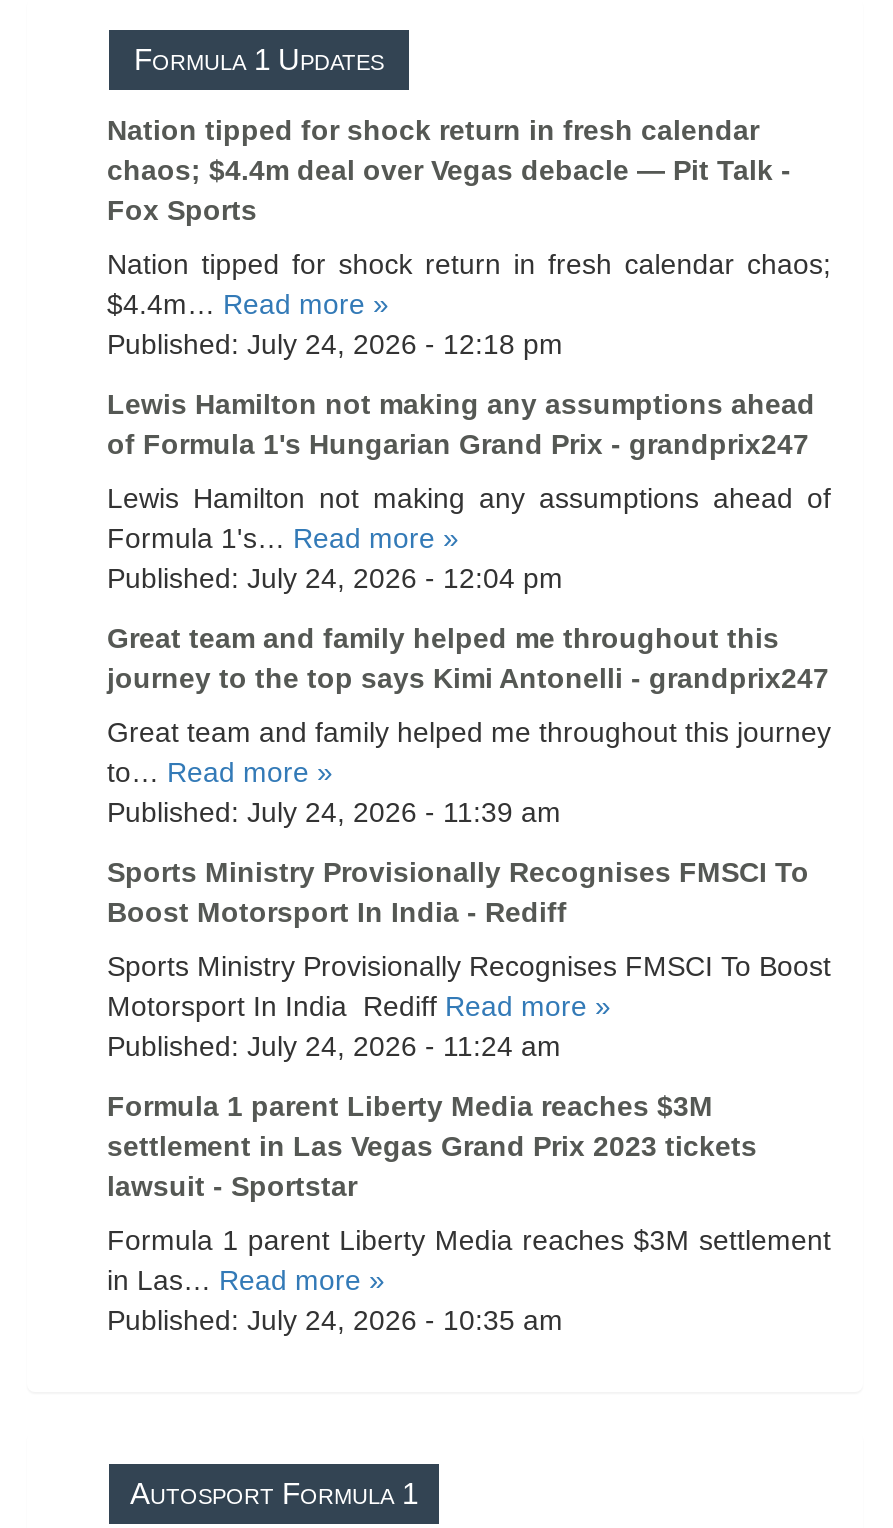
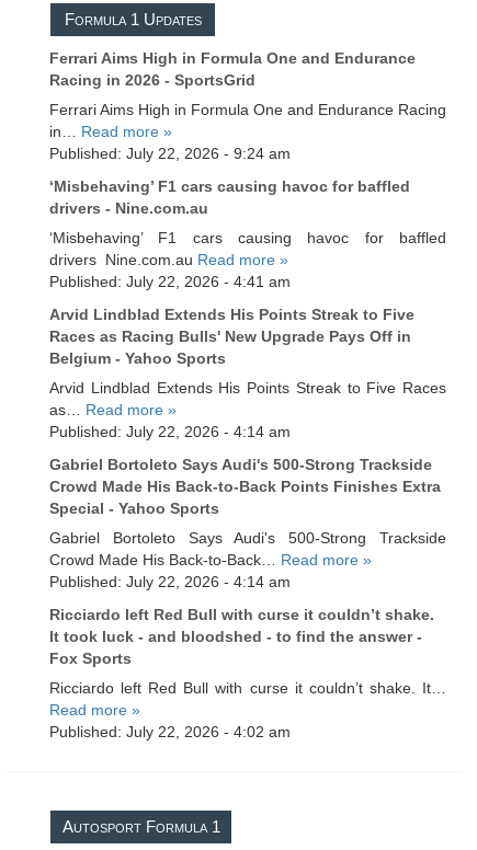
[107,113,791,185] Nation tipped for shock return in fresh calendar | chaos; $4.4m deal over Vegas debacle — Pit Talk - -> [49,49,446,645] Ferrari Aims High in Formula One and Endurance | Racing in 2026 - SportsGrid | Ferrari Aims High in Formula One and Endurance Racing | in… Read more » | Published: July 22, 2026 - 9:24 am | ‘Misbehaving’ F1 cars causing havoc for baffled | drivers - Nine.com.au | ‘Misbehaving’ F1 cars causing havoc for baffled | drivers Nine.com.au Read more » | Published: July 22, 2026 - 4:41 am | Arvid Lindblad Extends His Points Streak to Five | Races as Racing Bulls' New Upgrade Pays Off in | Belgium - Yahoo Sports | Arvid Lindblad Extends His Points Streak to Five Races | as… Read more » | Published: July 22, 2026 - 4:14 am | Gabriel Bortoleto Says Audi's 500-Strong Trackside | Crowd Made His Back-to-Back Points Finishes Extra | Special - Yahoo Sports | Gabriel Bortoleto Says Audi's 500-Strong Trackside | Crowd Made His Back-to-Back… Read more » | Published: July 22, 2026 - 4:14 am | Ricciardo left Red Bull with curse it couldn’t shake. | It took luck - and bloodshed - to find the answer -
moved [107,193,257,225] -> [49,649,132,667]: Fox Sports
[107,247,831,1335] Nation tipped for shock return in fresh calendar chaos; | $4.4m… Read more » | Published: July 24, 2026 - 12:18 pm | Lewis Hamilton not making any assumptions ahead | of Formula 1's Hungarian Grand Prix - grandprix247 | Lewis Hamilton not making any assumptions ahead of | Formula 1's… Read more » | Published: July 24, 2026 - 12:04 pm | Great team and family helped me throughout this | journey to the top says Kimi Antonelli - grandprix247 | Great team and family helped me throughout this journey | to… Read more » | Published: July 24, 2026 - 11:39 am | Sports Ministry Provisionally Recognises FMSCI To | Boost Motorsport In India - Rediff | Sports Ministry Provisionally Recognises FMSCI To Boost | Motorsport In India Rediff Read more » | Published: July 24, 2026 - 11:24 am | Formula 1 parent Liberty Media reaches $3M | settlement in Las Vegas Grand Prix 2023 tickets | lawsuit - Sportstar | Formula 1 parent Liberty Media reaches $3M settlement | in Las… Read more » | Published: July 24, 2026 - 10:35 am -> [49,679,446,740] Ricciardo left Red Bull with curse it couldn’t shake. It… | Read more » | Published: July 22, 2026 - 4:02 am

